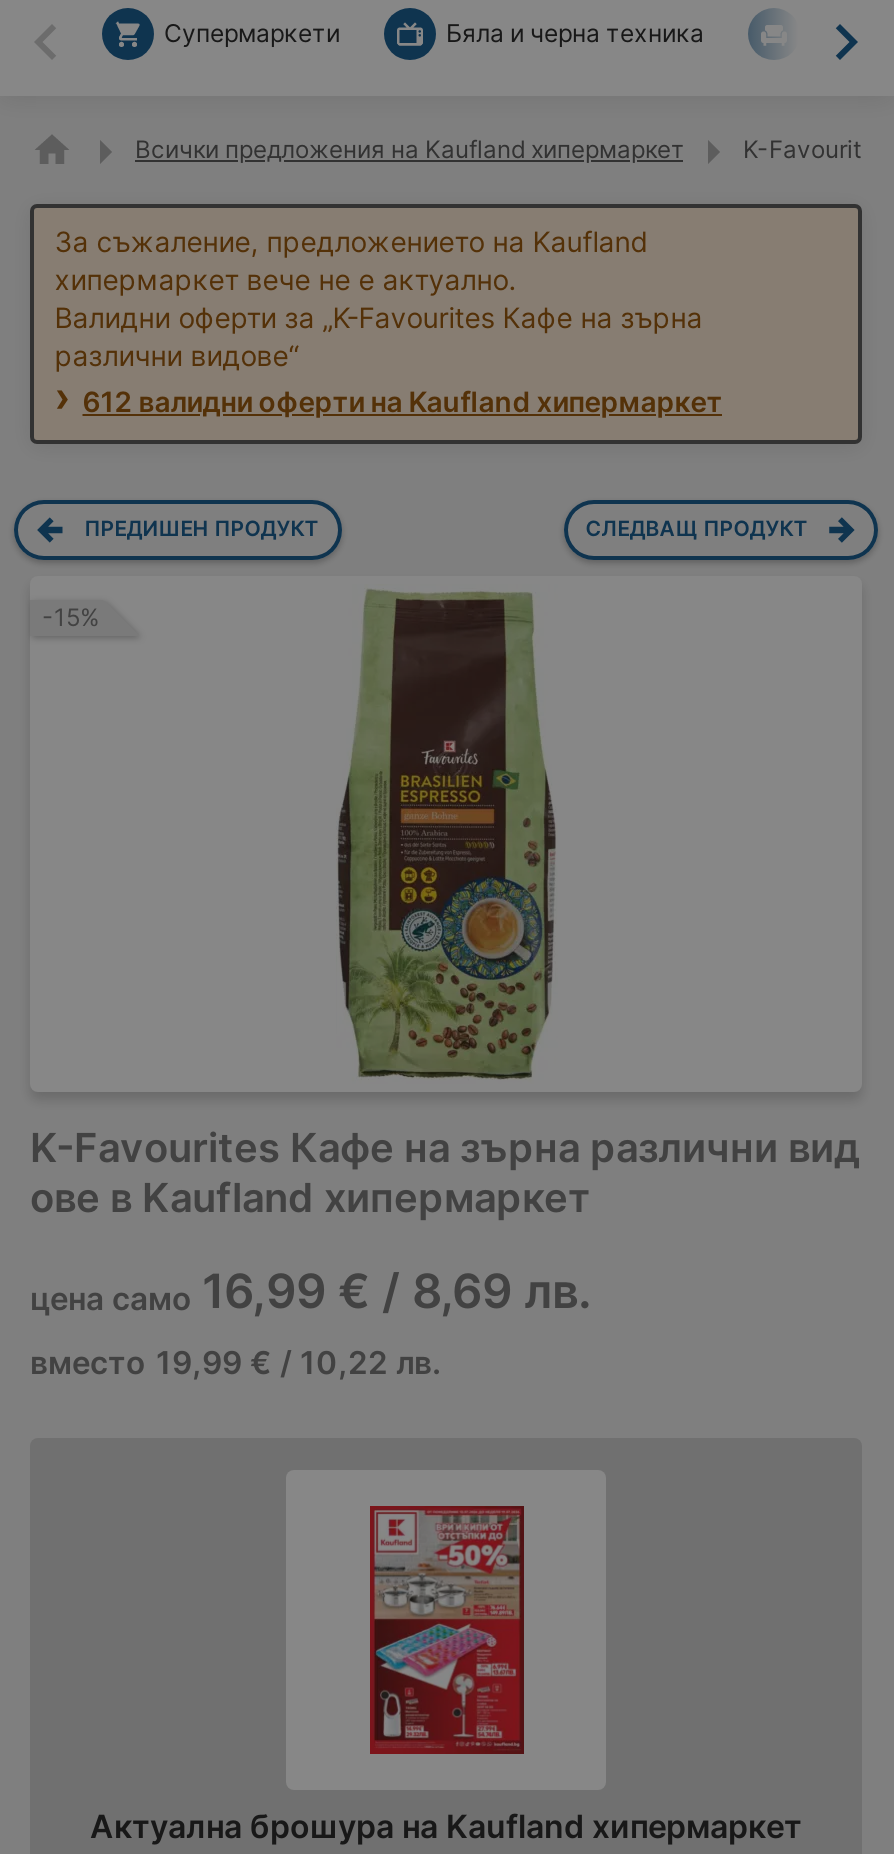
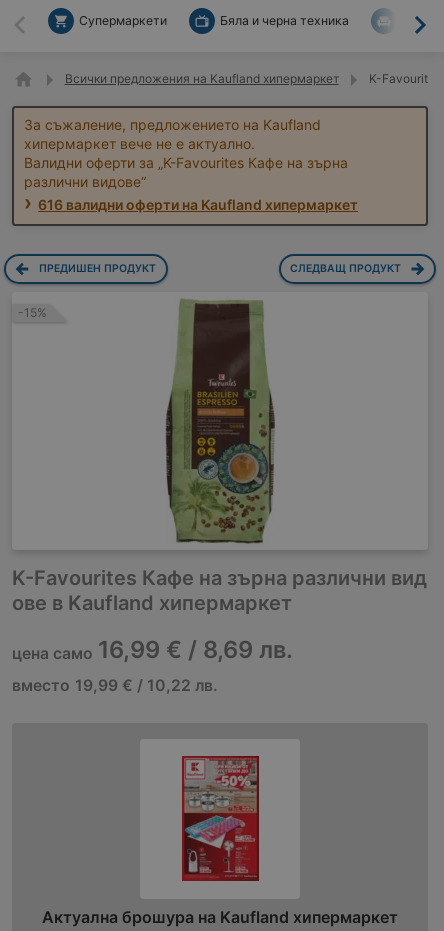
[82,383,722,417] 612 валидни оферти на Kaufland хипермаркет -> [38,195,358,212] 616 валидни оферти на Kaufland хипермаркет

